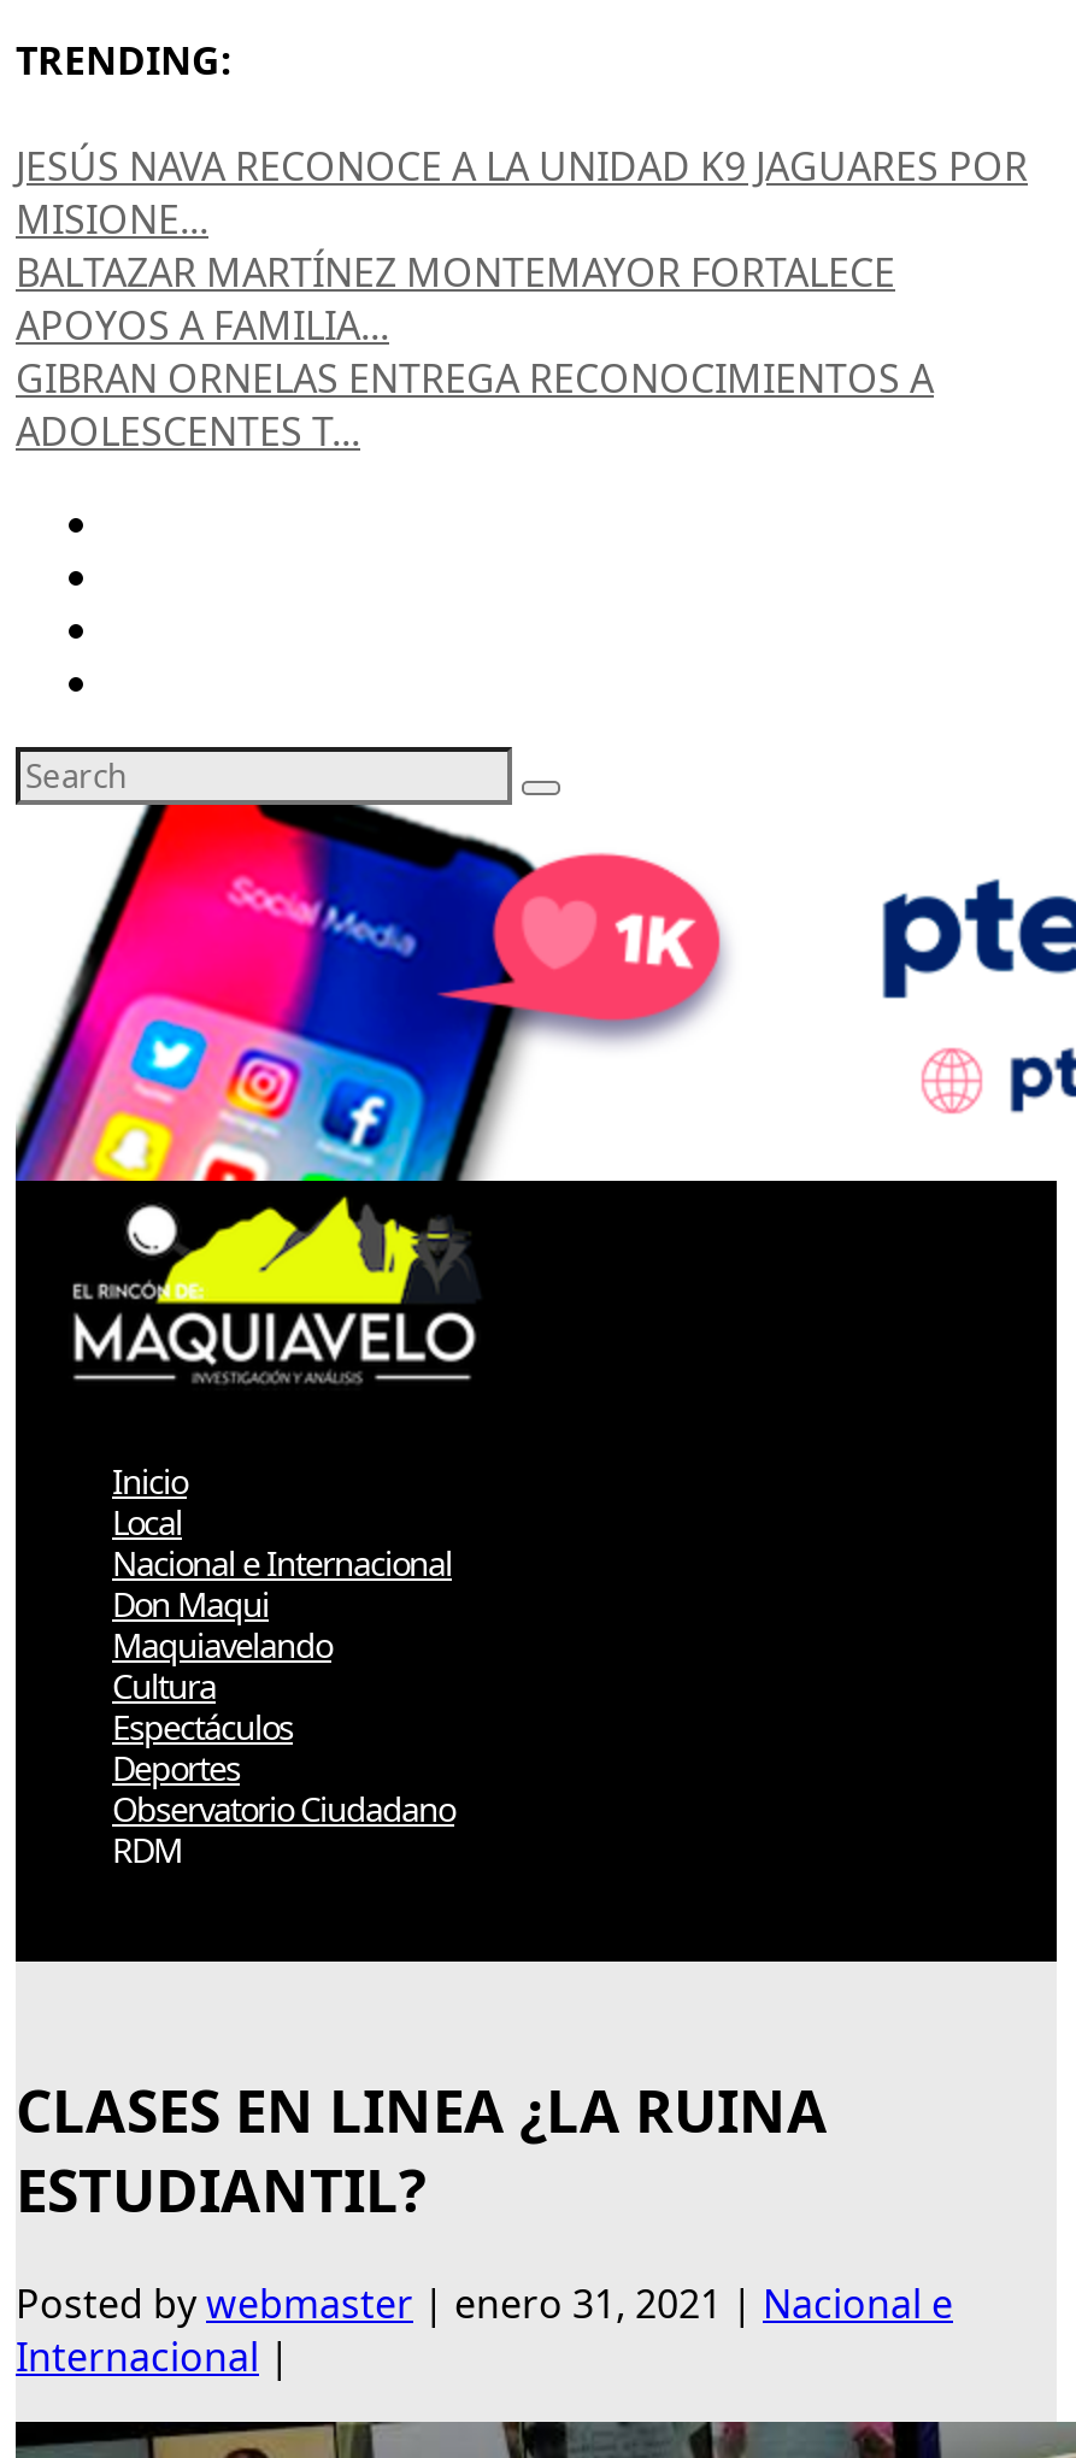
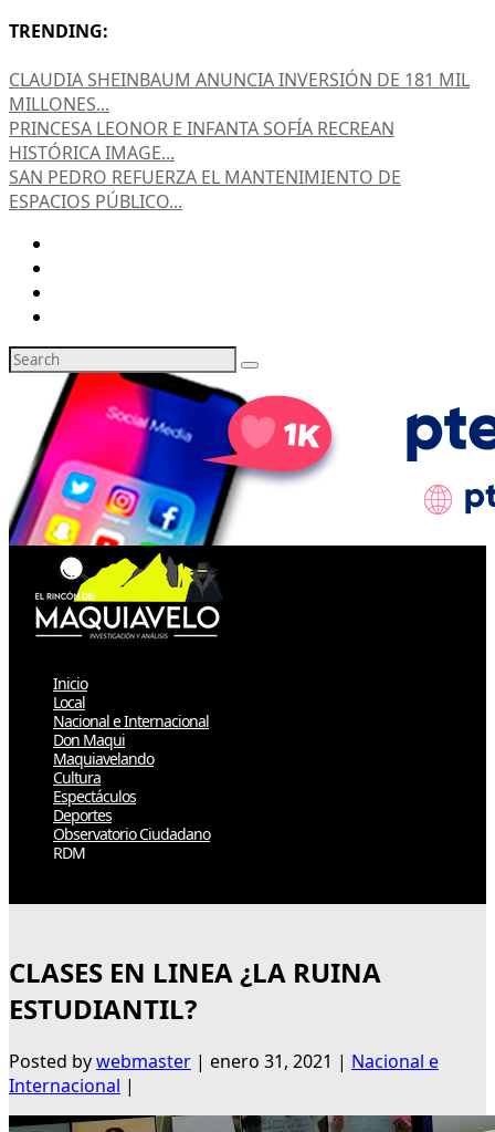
[16,139,1028,457] JESÚS NAVA RECONOCE A LA UNIDAD K9 JAGUARES POR | MISIONE... | BALTAZAR MARTÍNEZ MONTEMAYOR FORTALECE | APOYOS A FAMILIA... | GIBRAN ORNELAS ENTREGA RECONOCIMIENTOS A | ADOLESCENTES T... -> [9,67,470,213] CLAUDIA SHEINBAUM ANUNCIA INVERSIÓN DE 181 MIL | MILLONES... | PRINCESA LEONOR E INFANTA SOFÍA RECREAN | HISTÓRICA IMAGE... | SAN PEDRO REFUERZA EL MANTENIMIENTO DE | ESPACIOS PÚBLICO...

